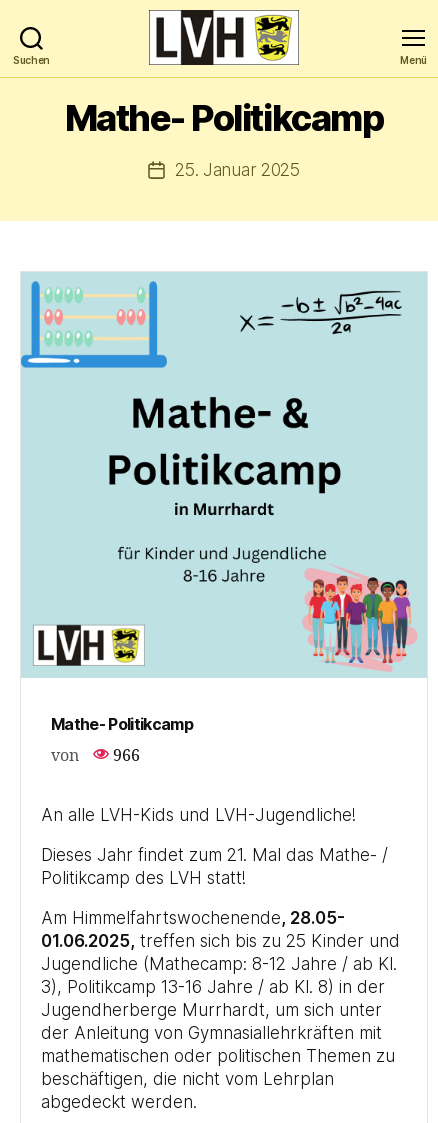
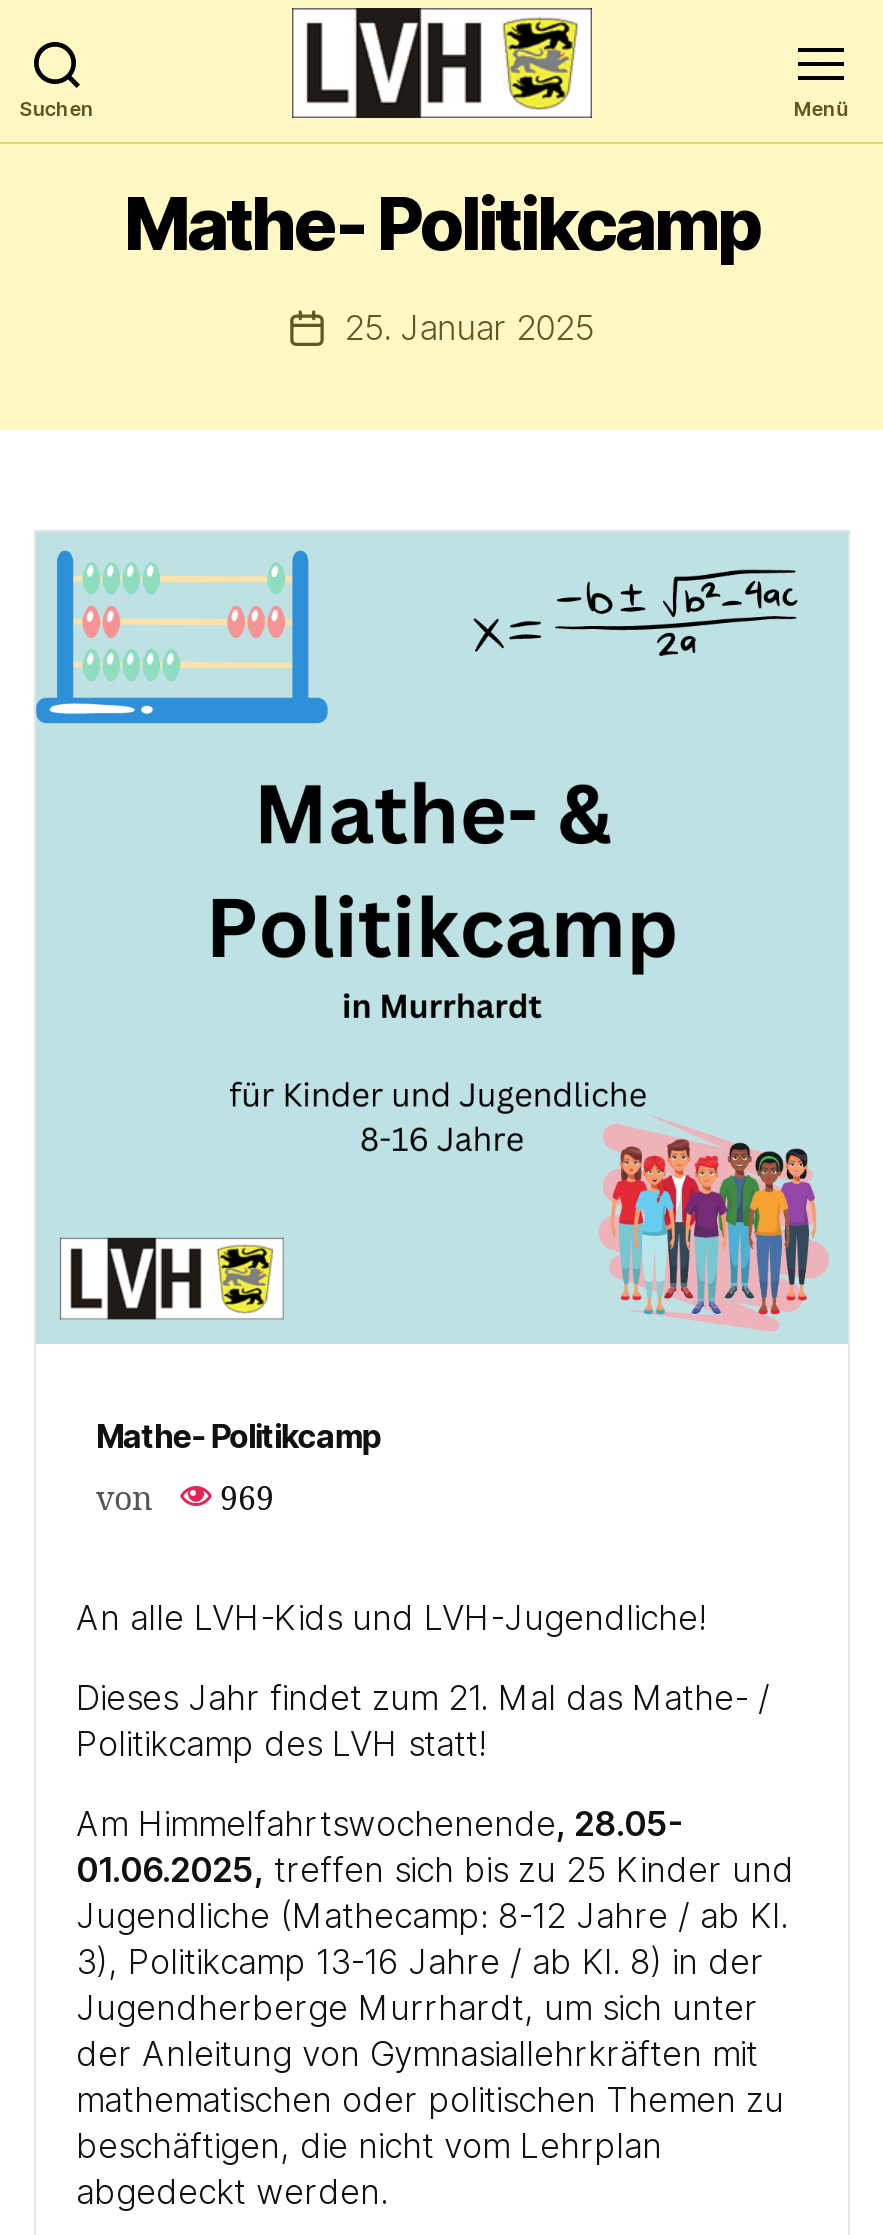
[51,746,140,766] von 966 -> [96,1480,274,1520] von 969

